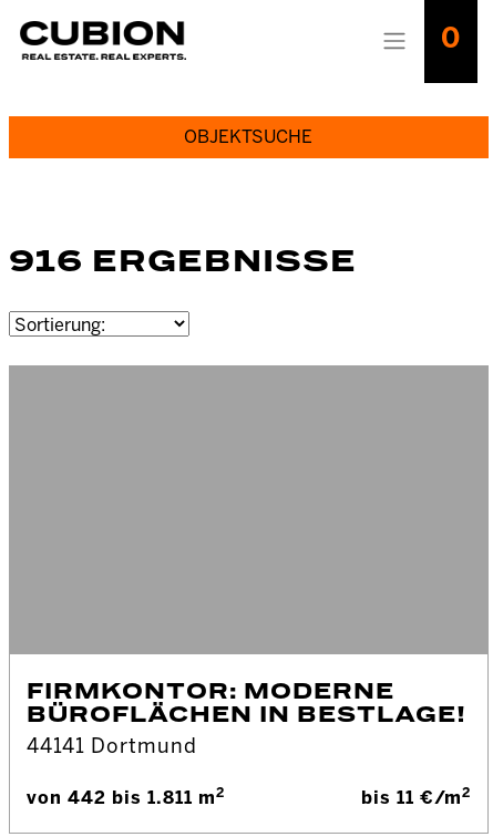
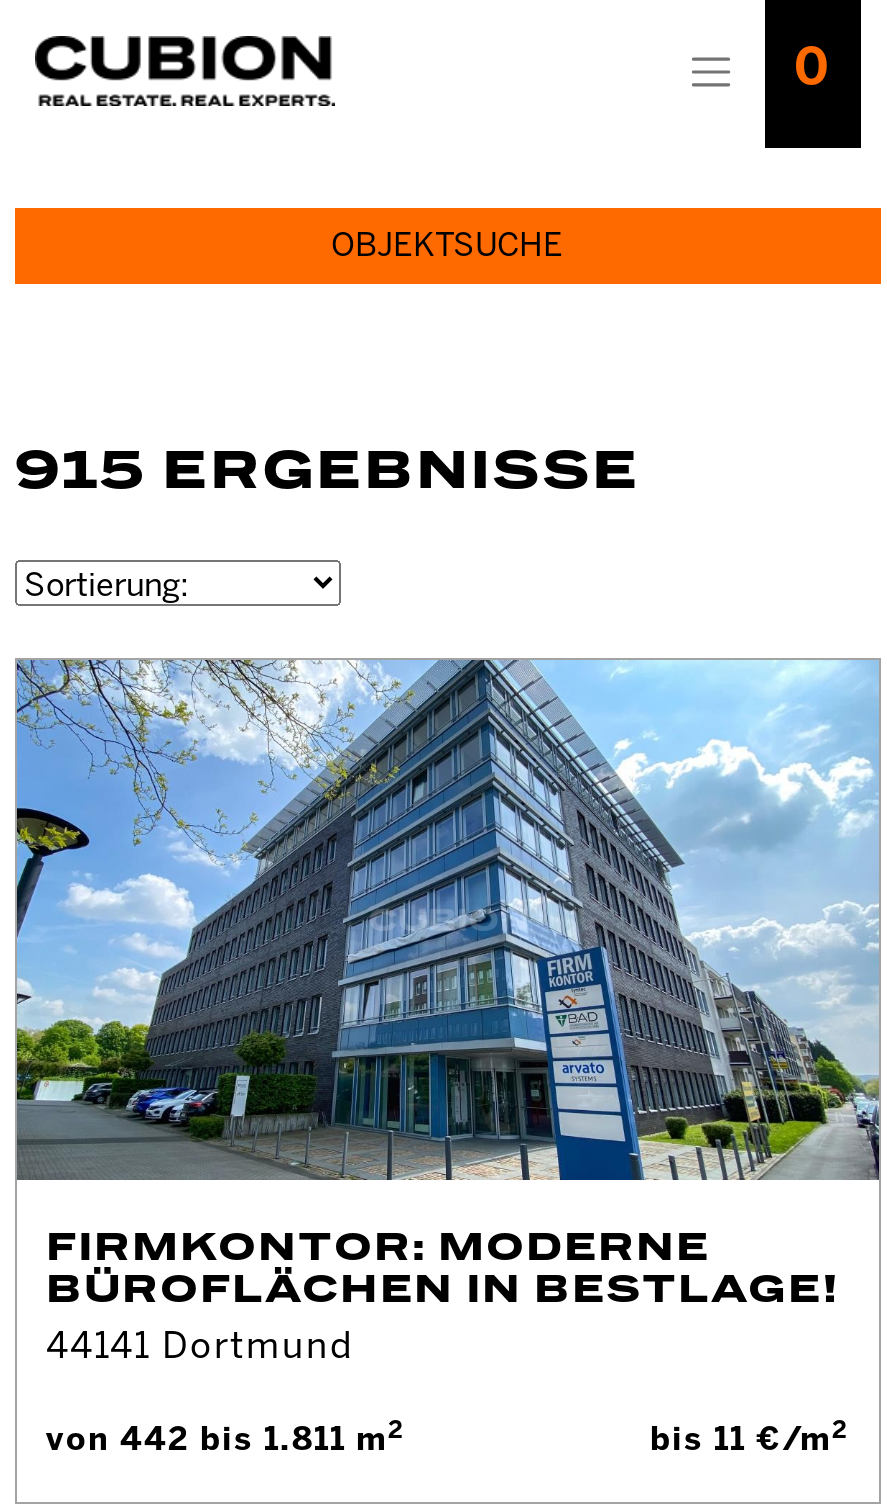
none -> [17,660,879,1180] [image]
[8,249,356,277] 916 ERGEBNISSE -> [14,448,640,498] 915 ERGEBNISSE

